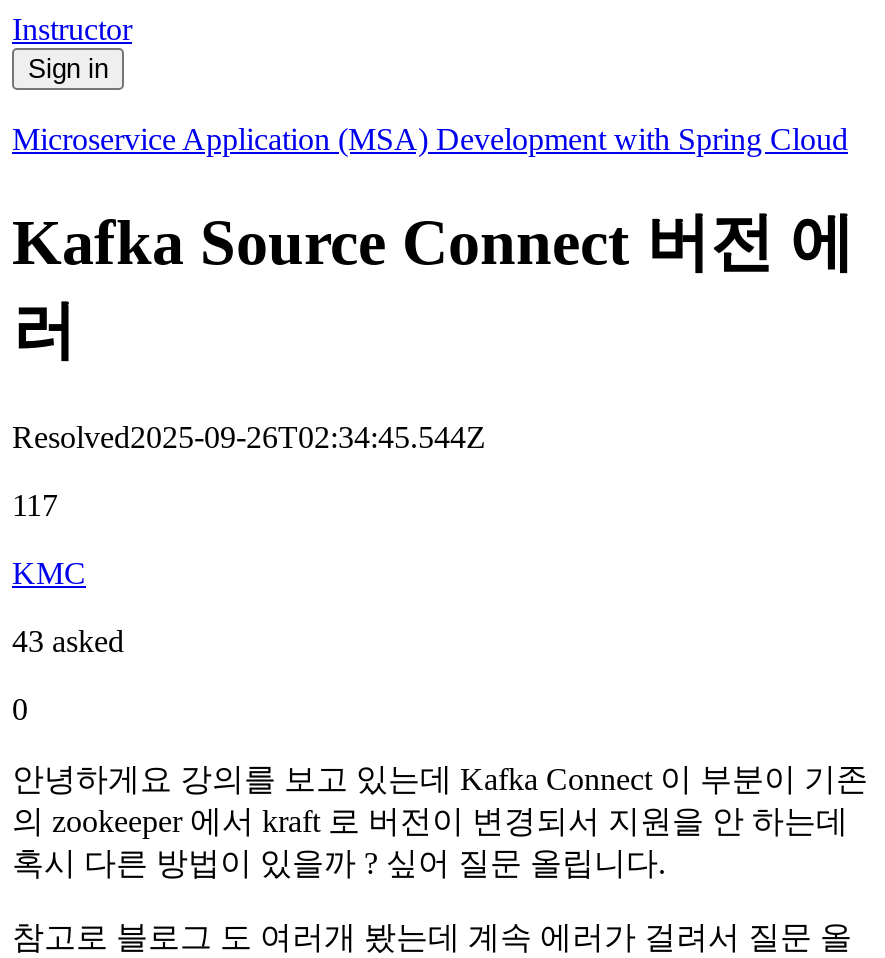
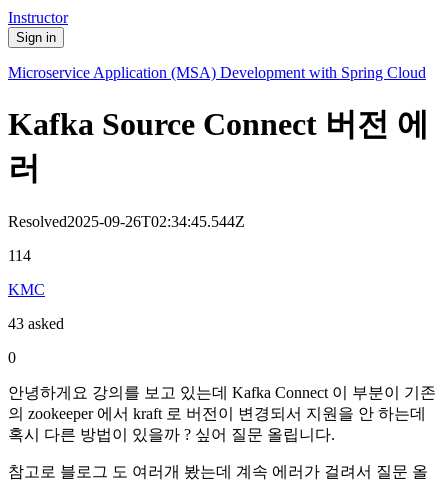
[12,488,58,522] 117 -> [8,247,31,264] 114

